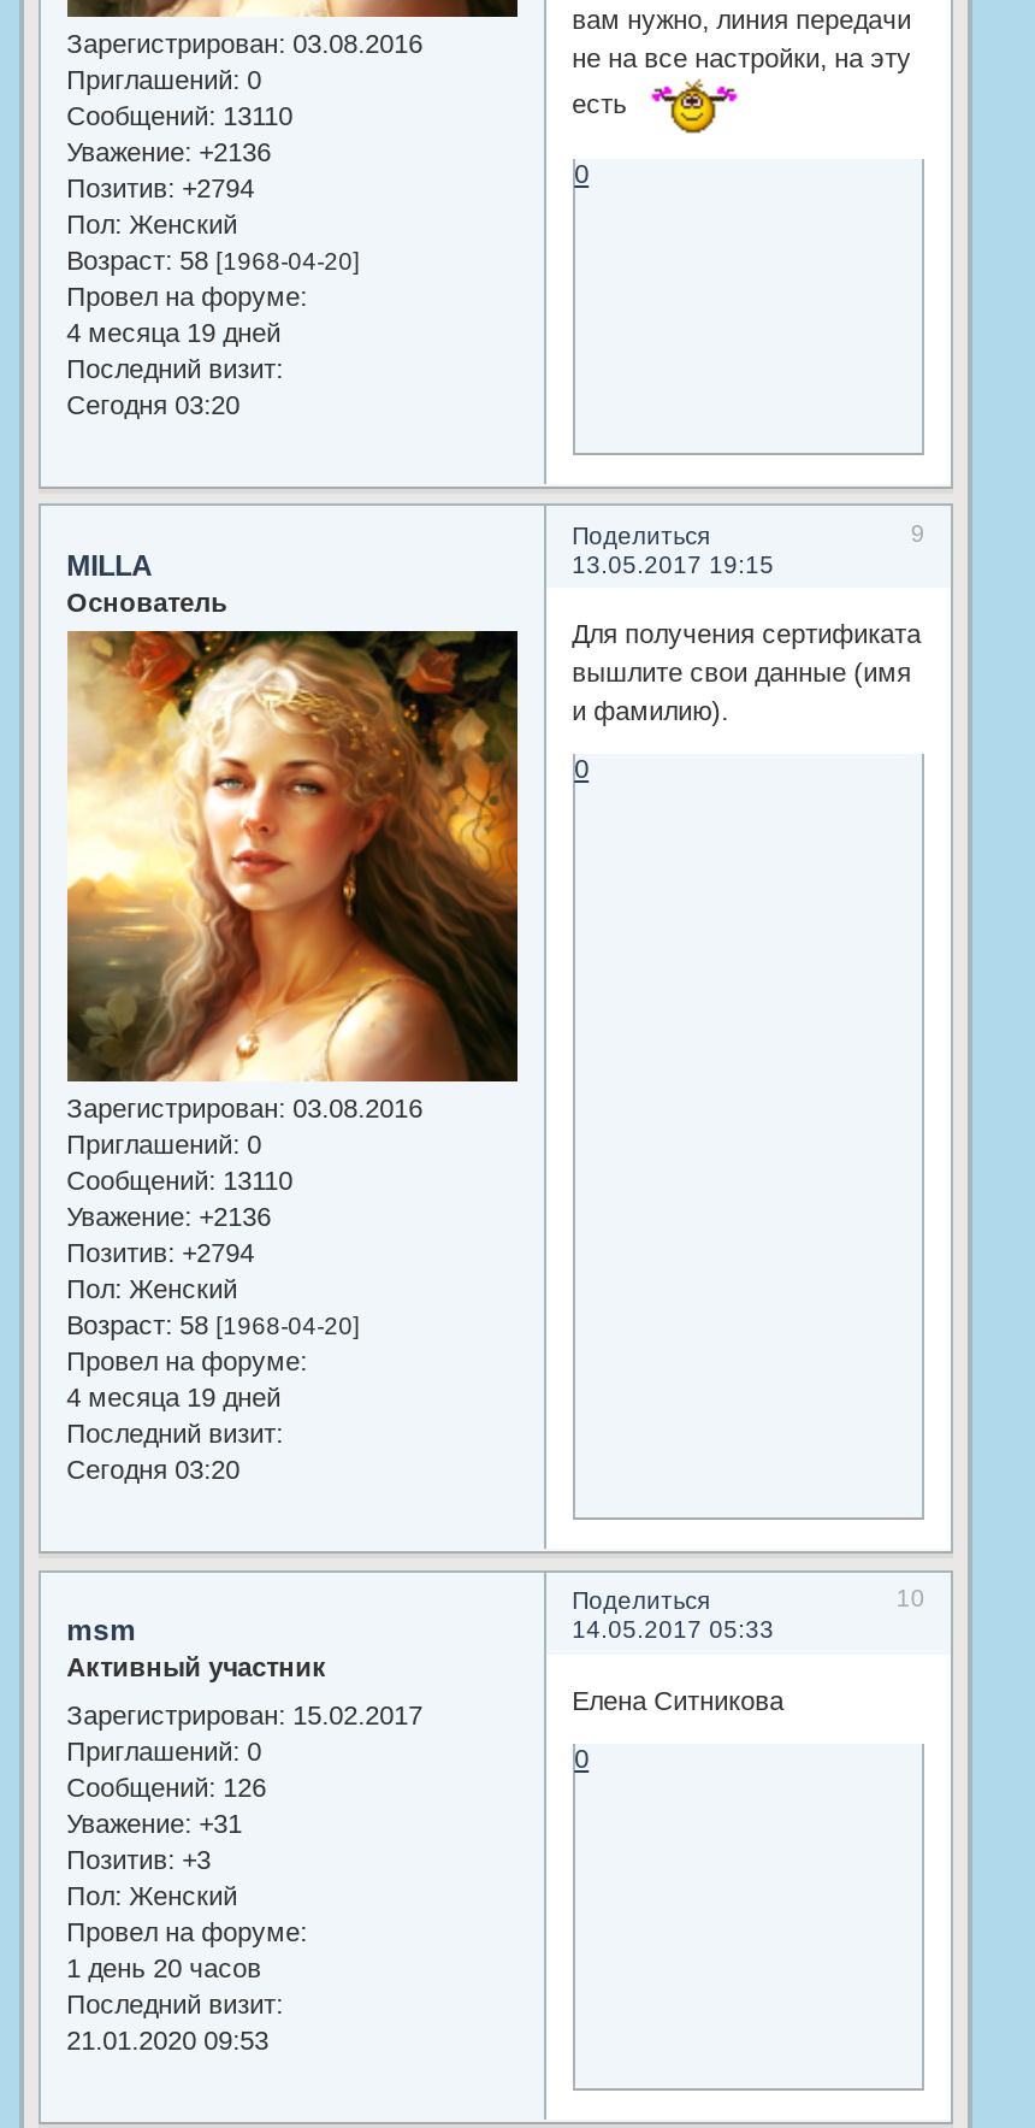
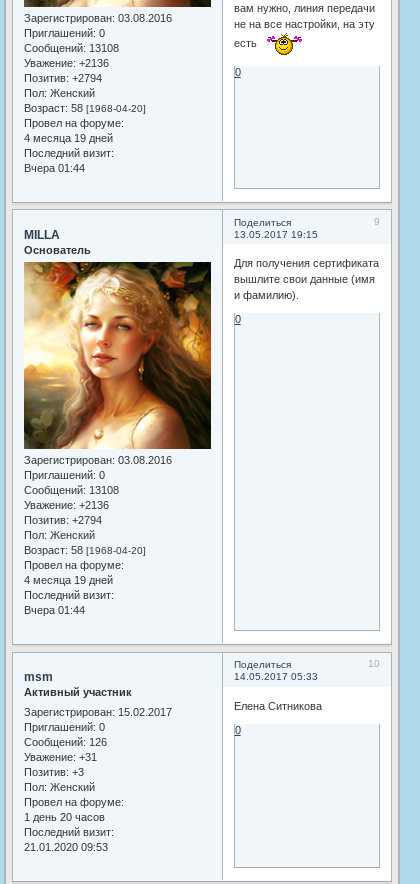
[66,101,293,130] Сообщений: 13110 -> [24,42,119,54] Сообщений: 13108
[66,390,240,419] Сегодня 03:20 -> [24,162,85,174] Вчера 01:44
[66,1166,293,1195] Сообщений: 13110 -> [24,484,119,496] Сообщений: 13108
[66,1456,240,1484] Сегодня 03:20 -> [24,604,85,616] Вчера 01:44

